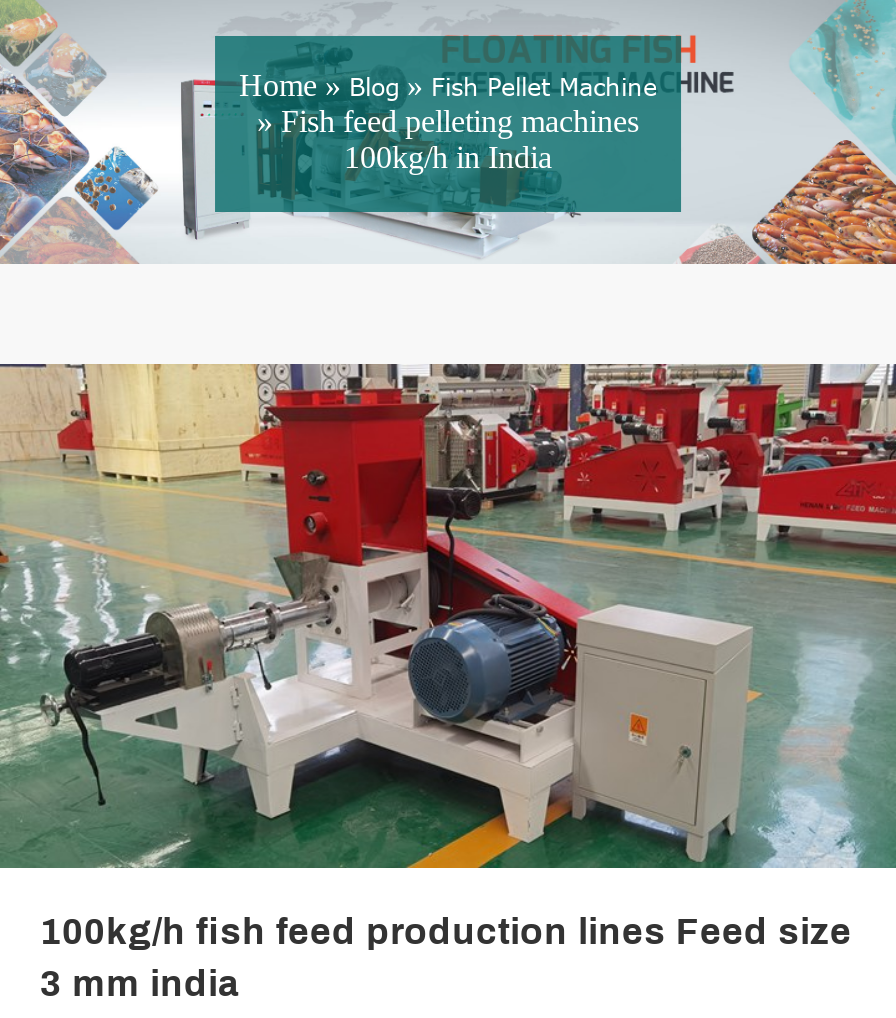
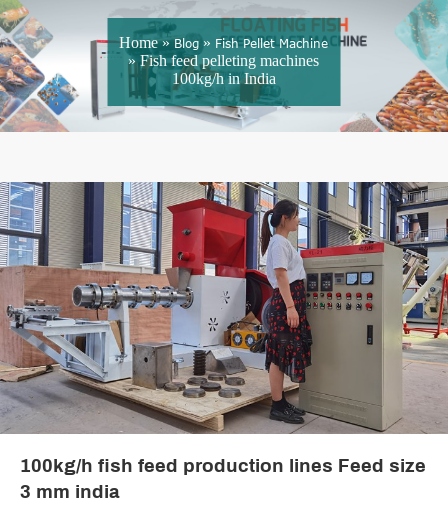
[6,362,890,870] [image] -> [3,181,445,435] [image]

